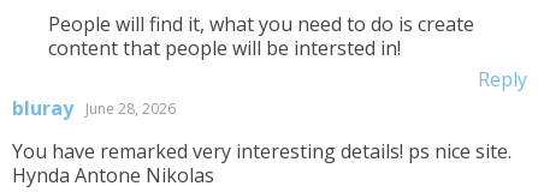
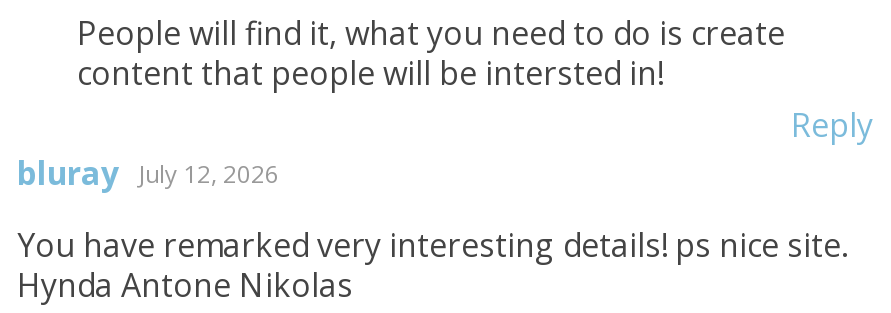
[12,95,176,121] bluray June 28, 2026 -> [17,151,279,195] bluray July 12, 2026

